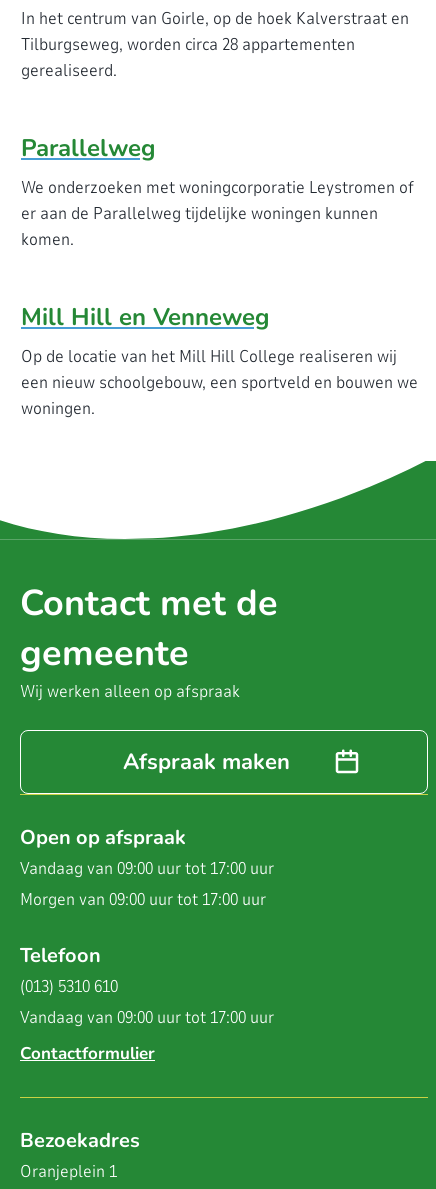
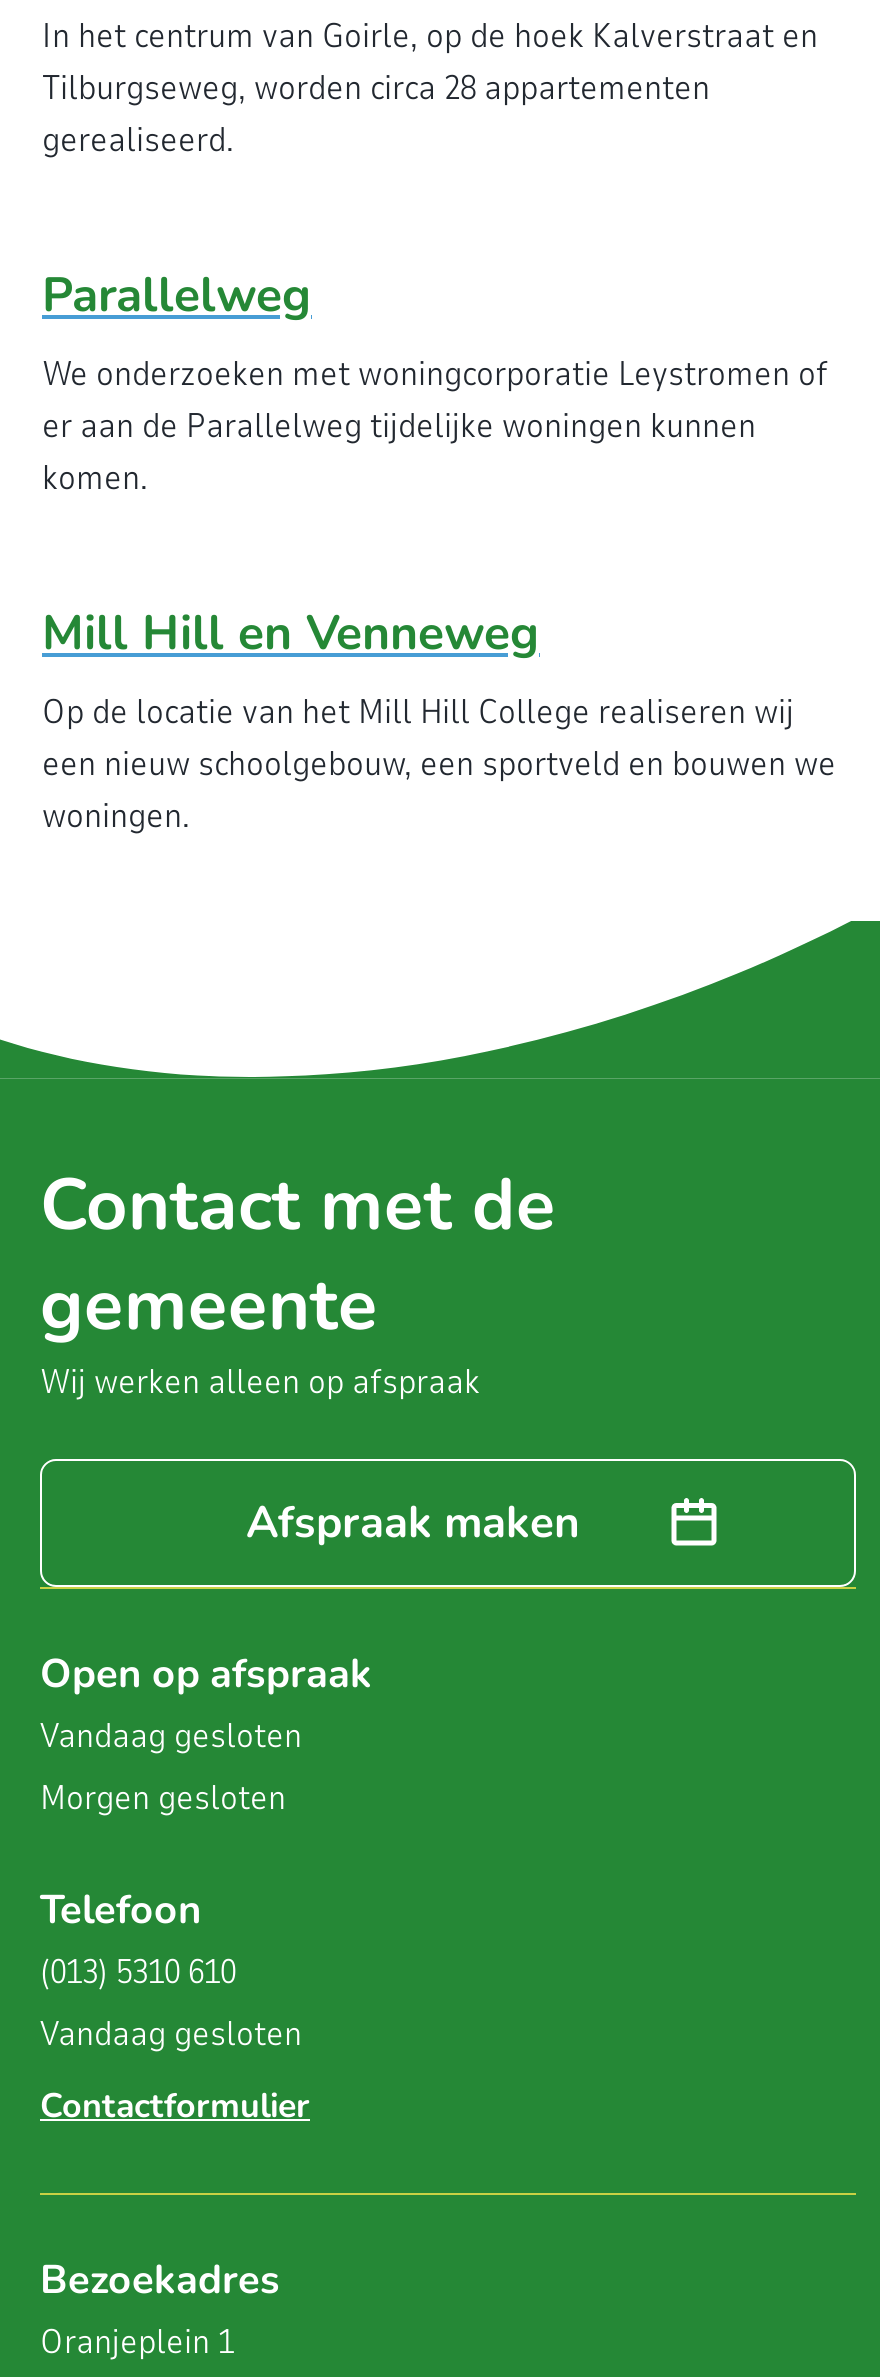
[20,857,274,911] Vandaag van 09:00 uur tot 17:00 uur | Morgen van 09:00 uur tot 17:00 uur -> [40,1713,302,1821] Vandaag gesloten | Morgen gesloten
[20,1006,274,1029] Vandaag van 09:00 uur tot 17:00 uur -> [40,2011,302,2057] Vandaag gesloten

